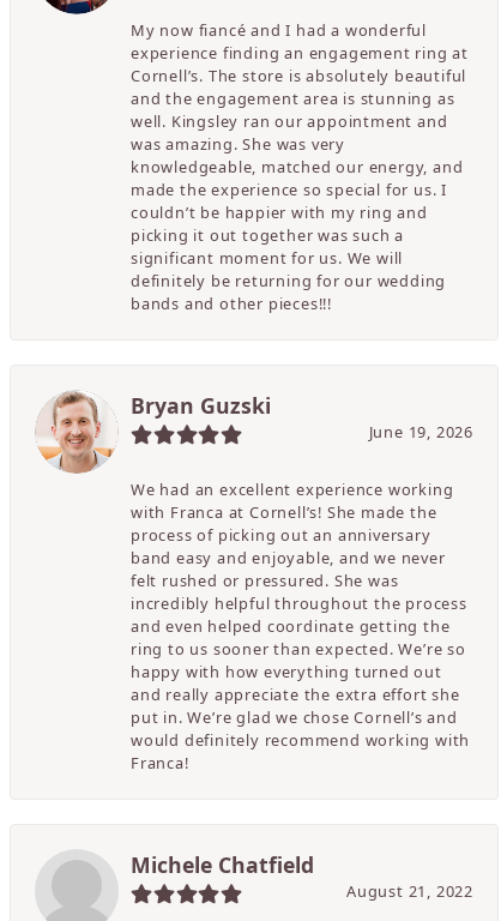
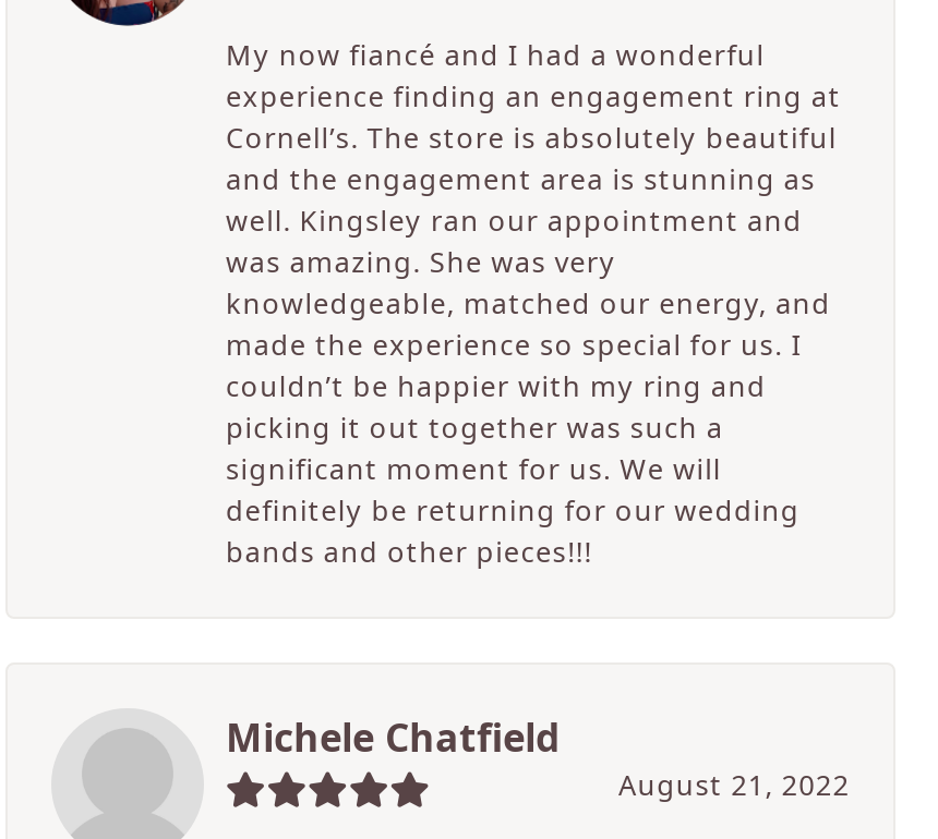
[38,391,473,774] [image] | Bryan Guzski | June 19, 2026 | We had an excellent experience working | with Franca at Cornell’s! She made the | process of picking out an anniversary | band easy and enjoyable, and we never | felt rushed or pressured. She was | incredibly helpful throughout the process | and even helped coordinate getting the | ring to us sooner than expected. We’re so | happy with how everything turned out | and really appreciate the extra effort she | put in. We’re glad we chose Cornell’s and | would definitely recommend working with | Franca! -> none

